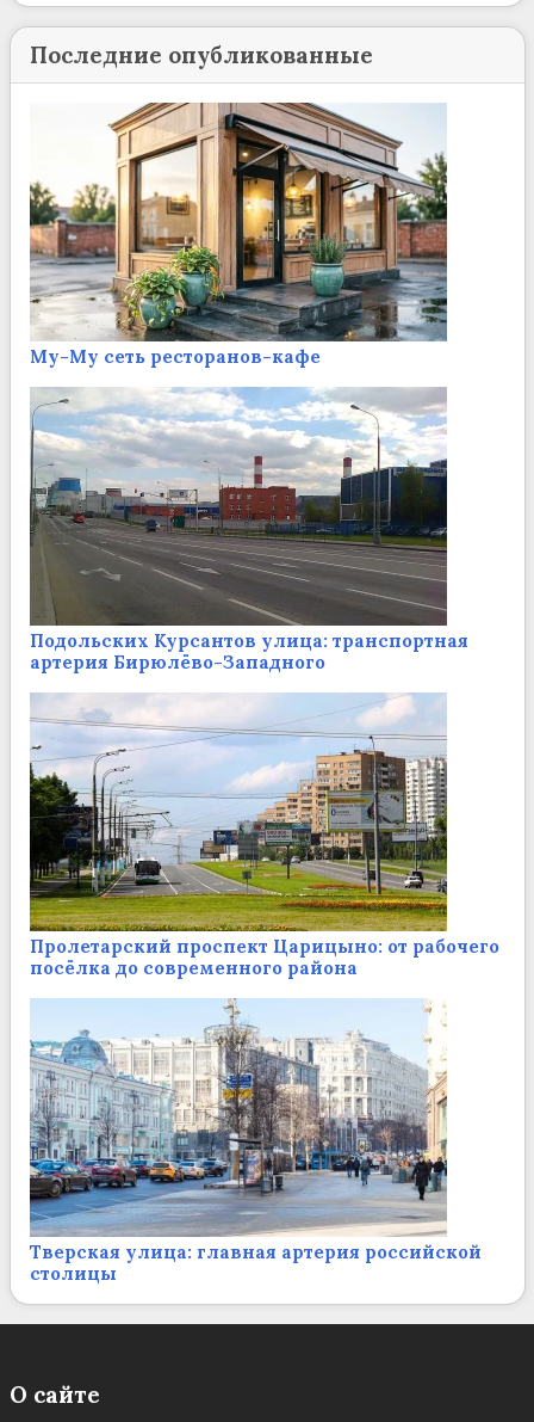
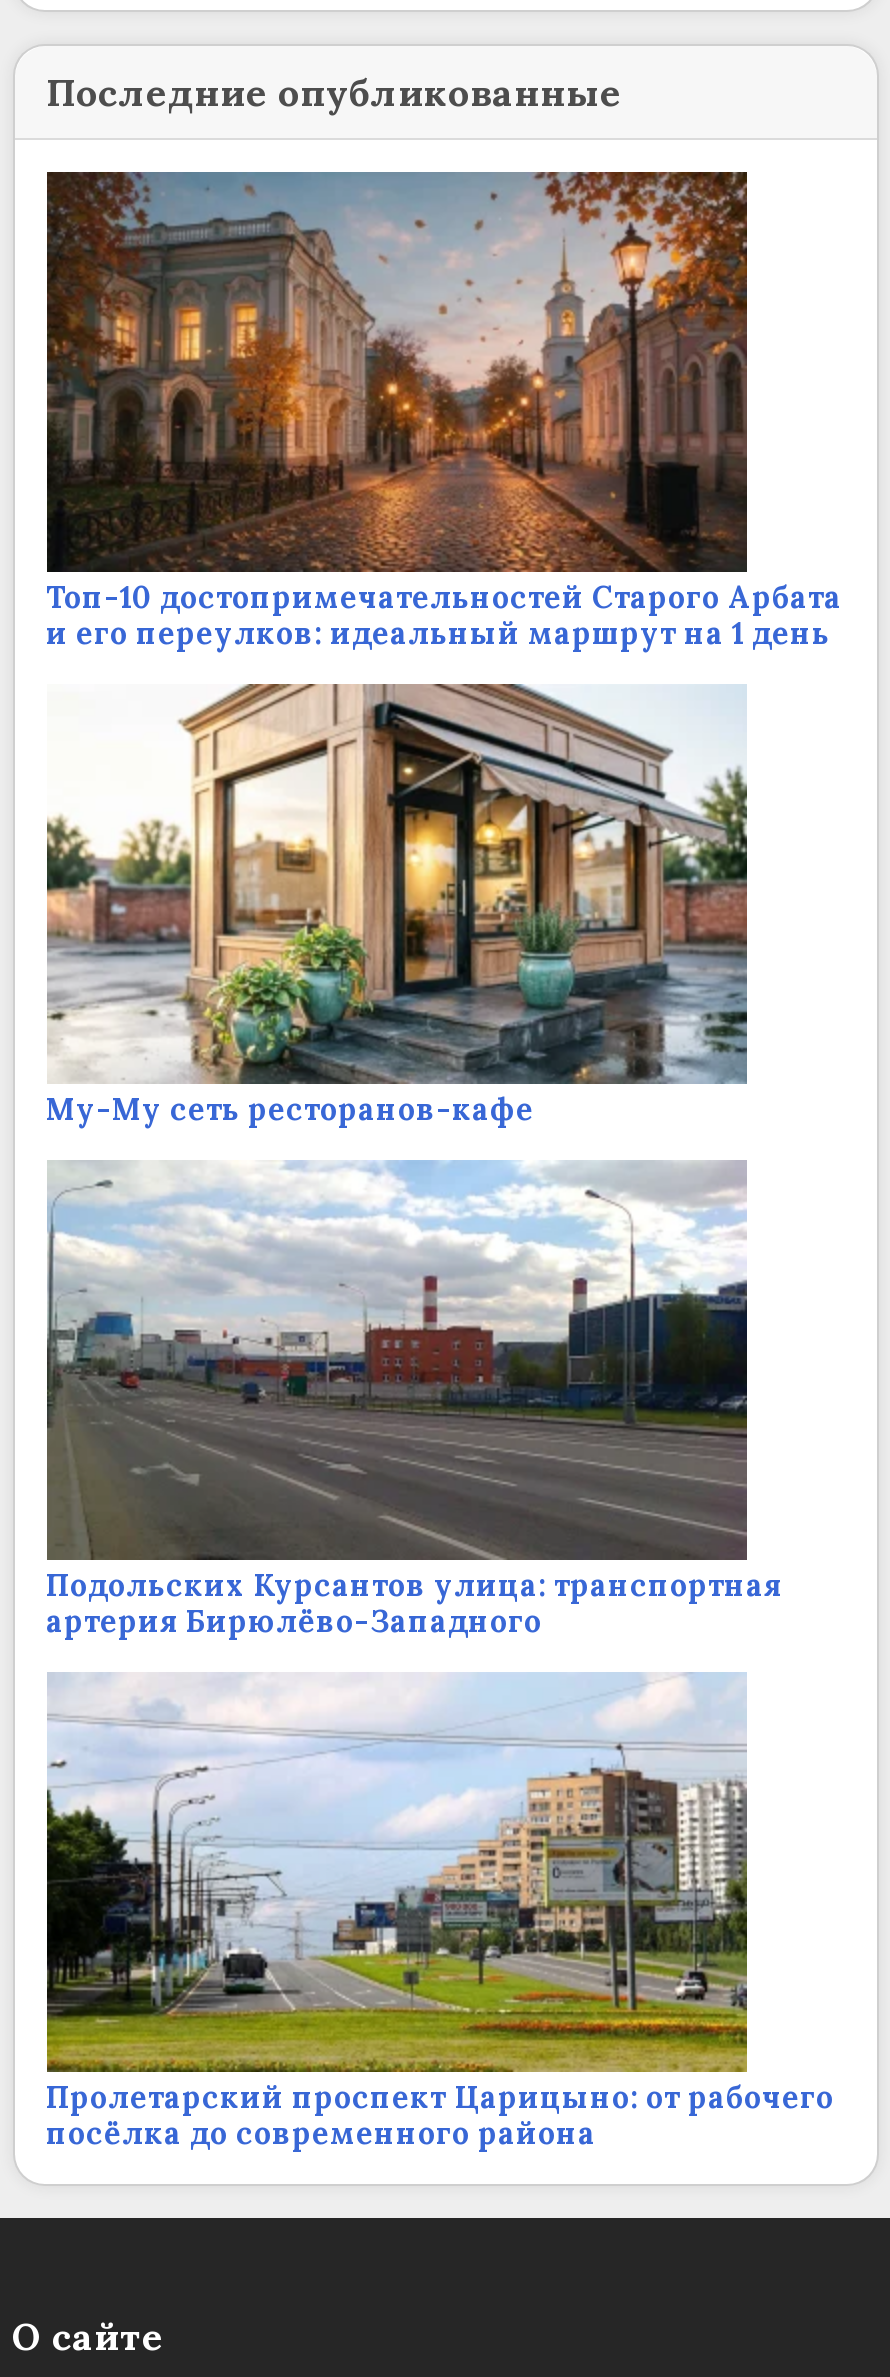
none -> [45,170,842,652] [image] | Топ-10 достопримечательностей Старого Арбата | и его переулков: идеальный маршрут на 1 день
moved [27,100,499,979] -> [43,680,834,2152]: [image] | Му-Му сеть ресторанов-кафе | Подольских Курсантов улица: транспортная | артерия Бирюлёво-Западного | Пролетарский проспект Царицыно: от рабочего | посёлка до современного района
[29,999,481,1285] [image] | Тверская улица: главная артерия российской | столицы -> none

